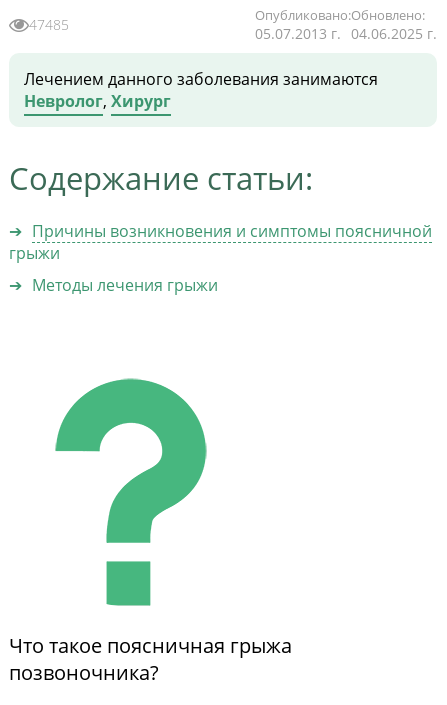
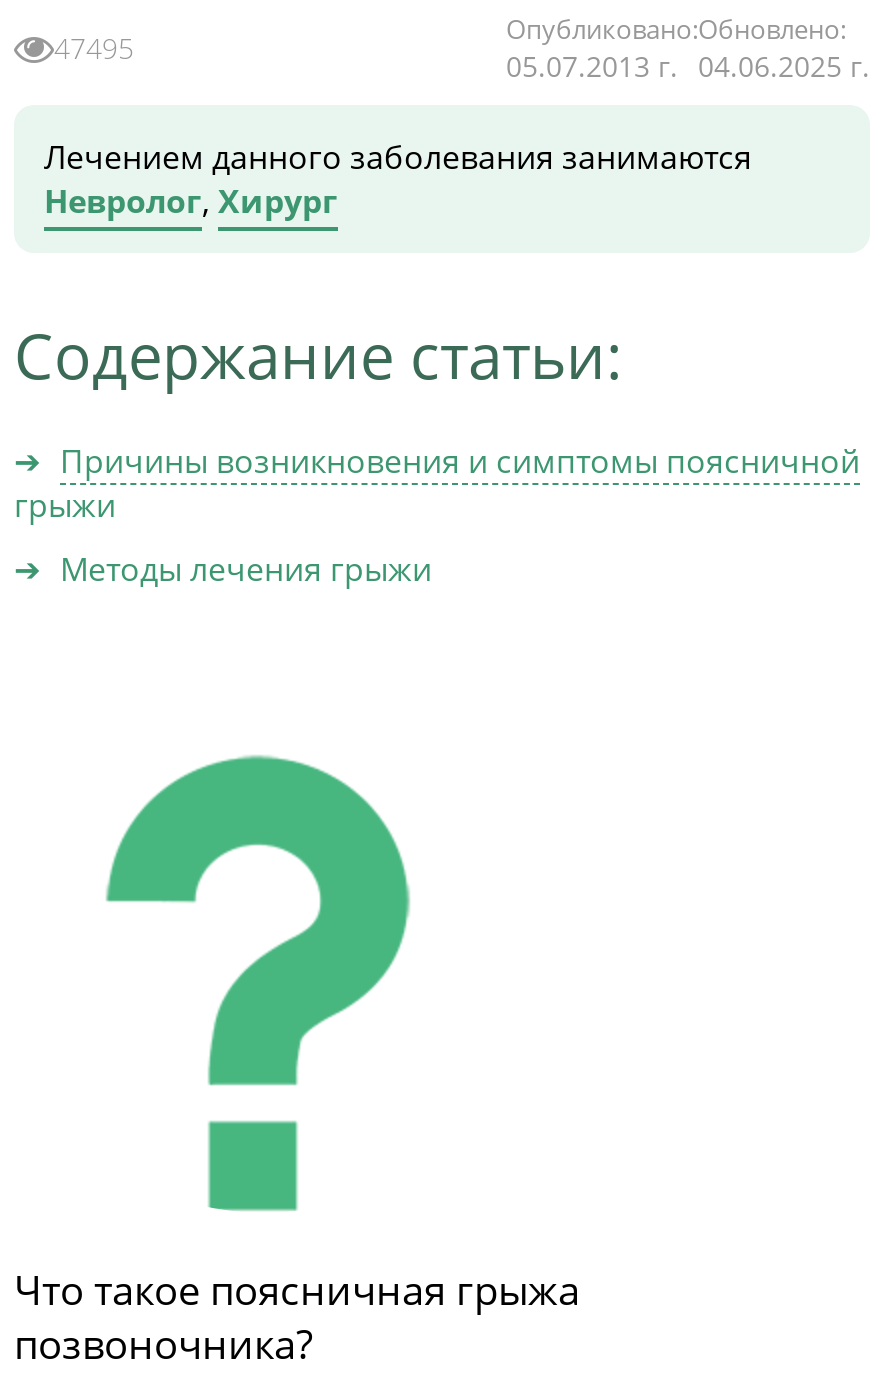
[29,15,69,34] 47485 -> [54,29,134,67] 47495

